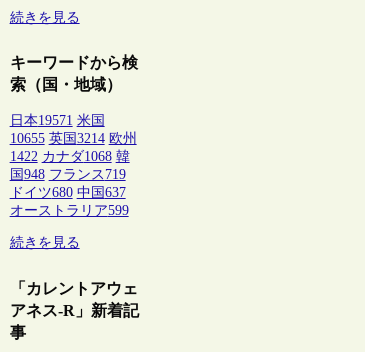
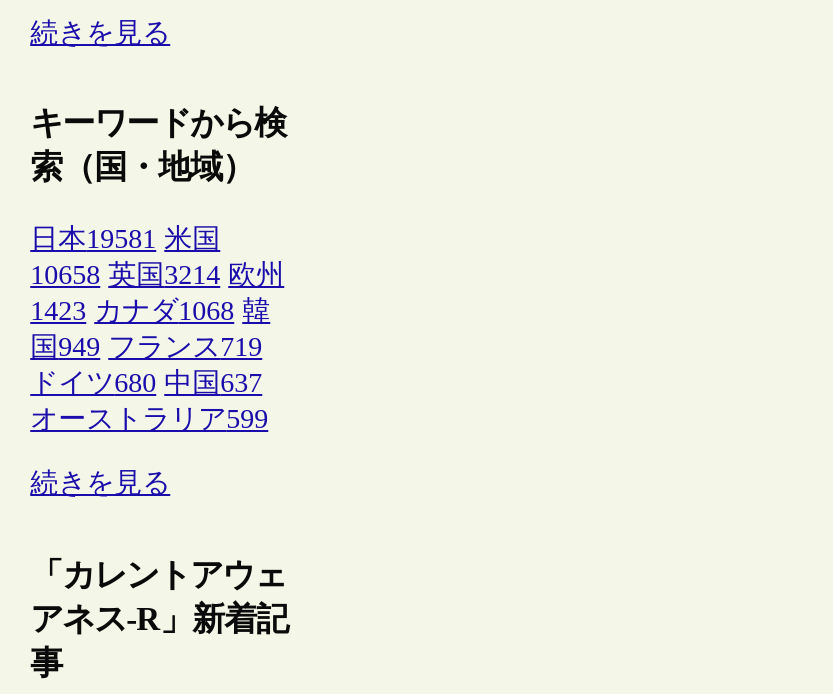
[10,113,105,128] 日本19571 米国 -> [30,225,220,255] 日本19581 米国
[10,131,137,146] 10655 英国3214 欧州 -> [30,261,284,291] 10658 英国3214 欧州
[10,149,130,164] 1422 カナダ1068 韓 -> [30,297,270,327] 1423 カナダ1068 韓
[10,167,126,182] 国948 フランス719 -> [30,333,262,363] 国949 フランス719

